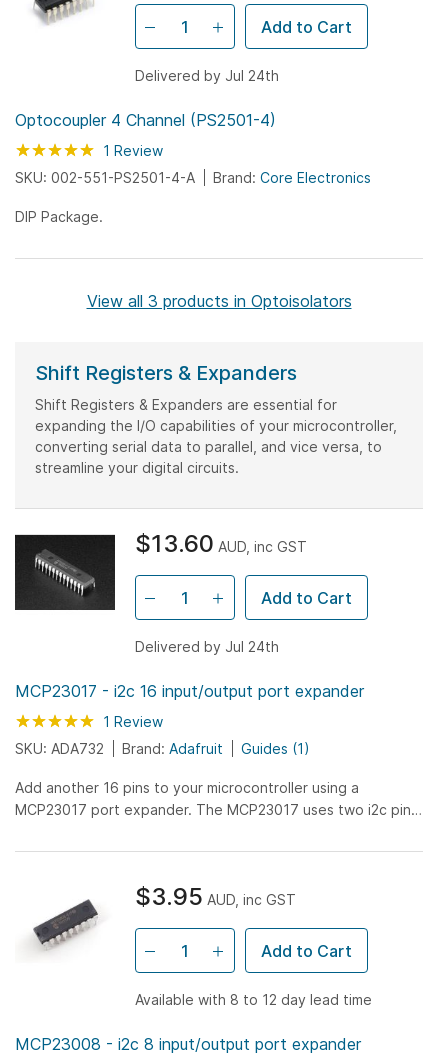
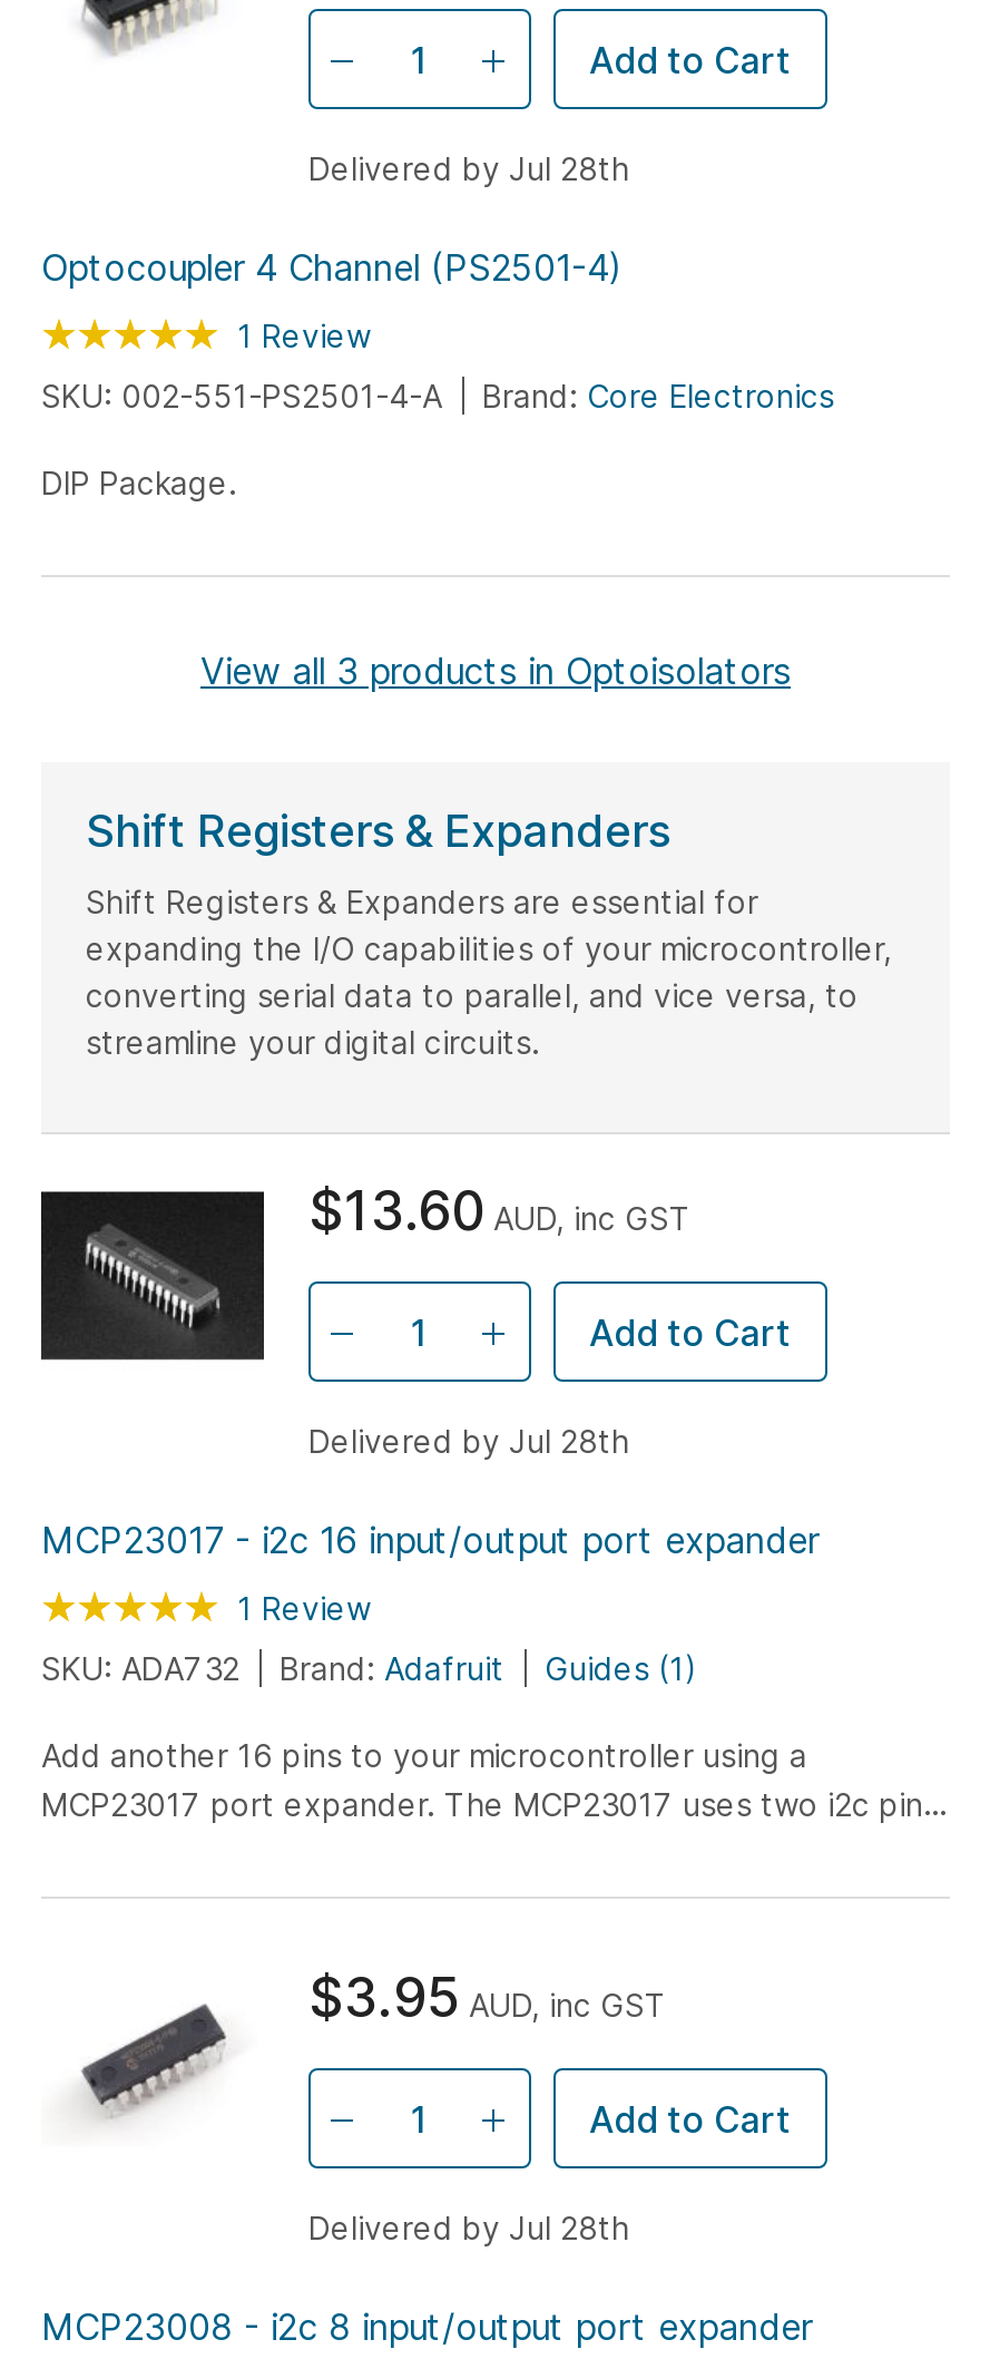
[135,67,279,84] Delivered by Jul 24th -> [308,149,629,187] Delivered by Jul 28th
[135,638,279,655] Delivered by Jul 24th -> [308,1422,629,1460] Delivered by Jul 28th
[135,991,372,1008] Available with 8 to 12 day lead time -> [308,2209,629,2246] Delivered by Jul 28th

